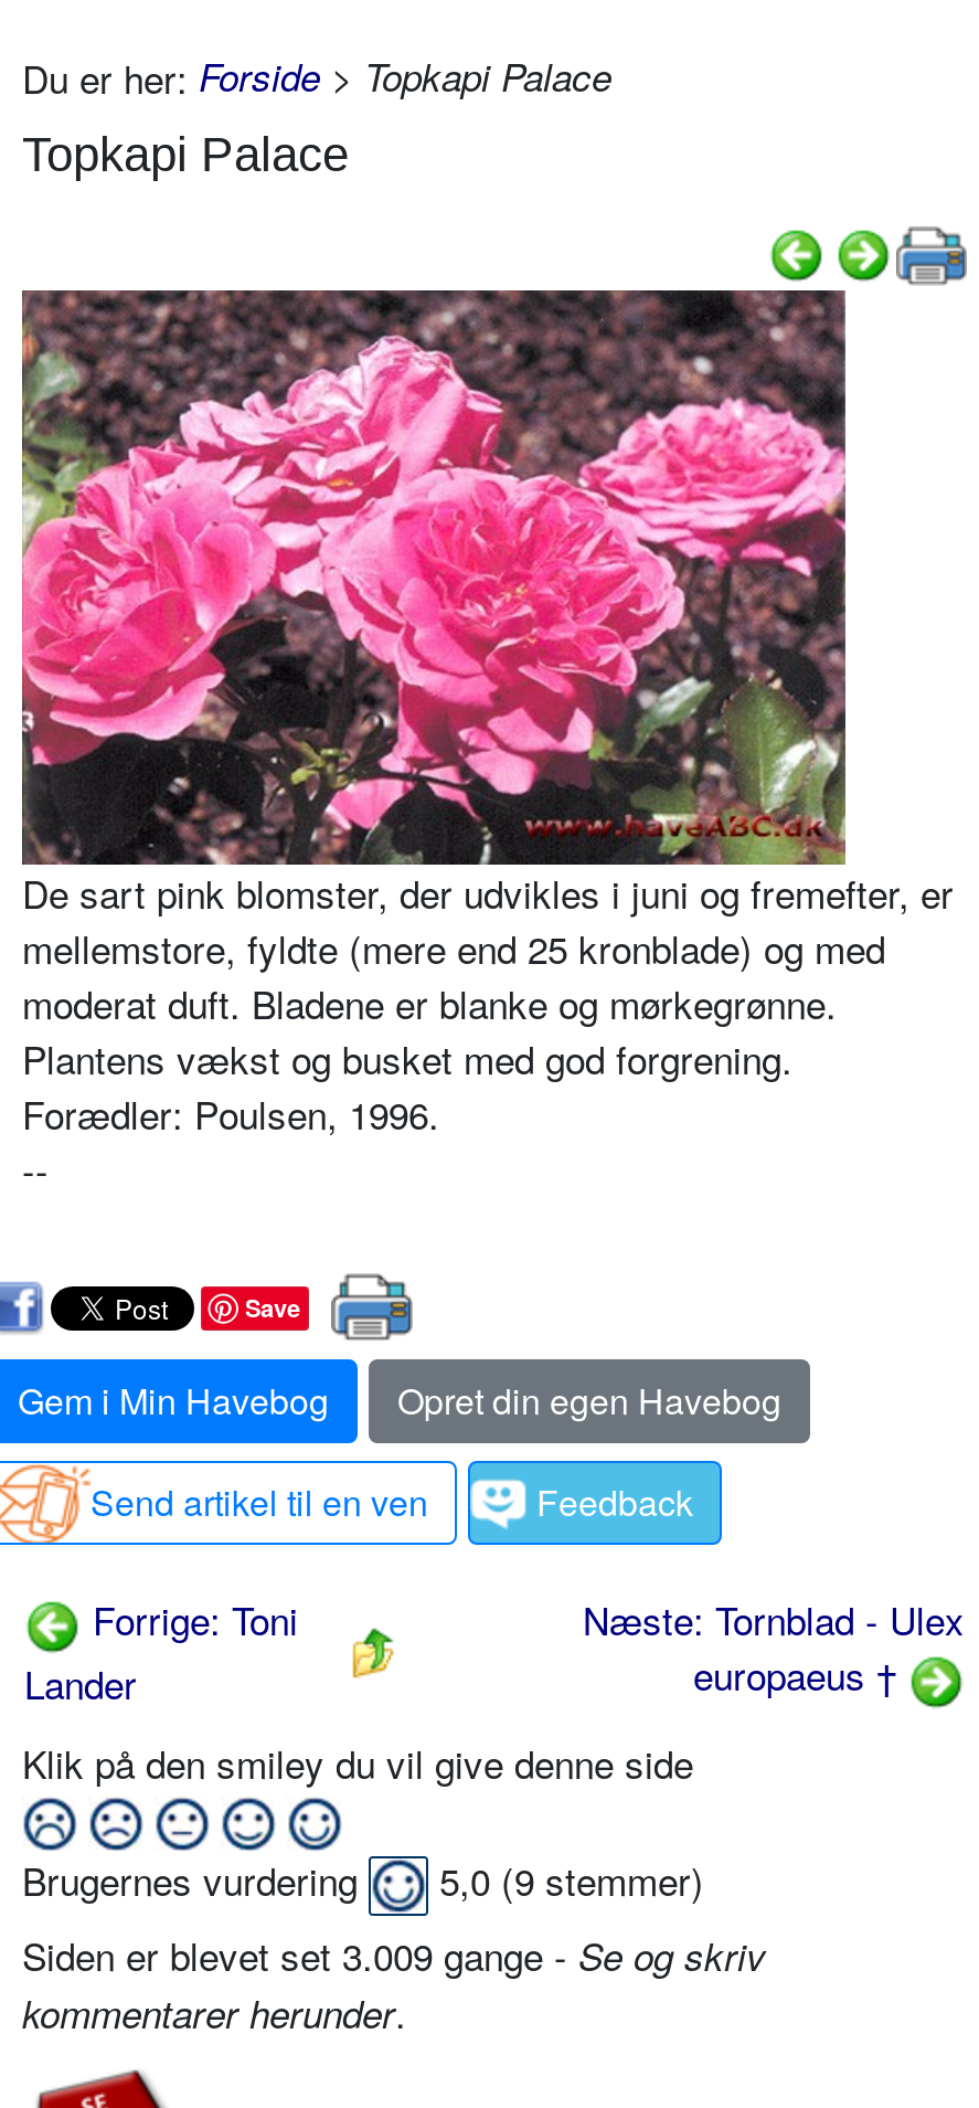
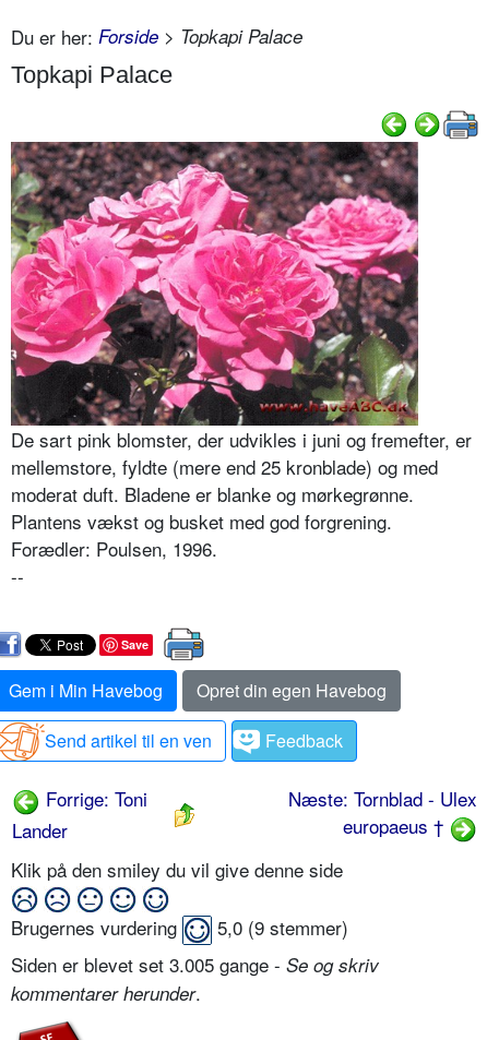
[22,1927,766,1983] Siden er blevet set 3.009 gange - Se og skriv -> [11,951,379,978] Siden er blevet set 3.005 gange - Se og skriv

